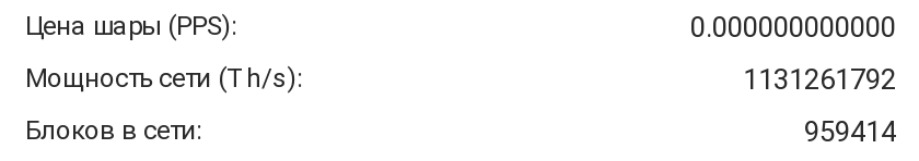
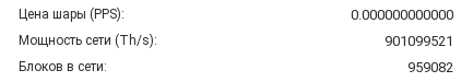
[743,64,896,97] 1131261792 -> [385,33,453,50] 901099521
[804,116,896,149] 959414 -> [407,59,453,76] 959082

